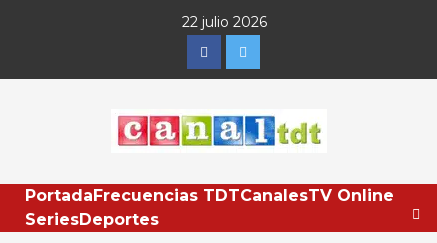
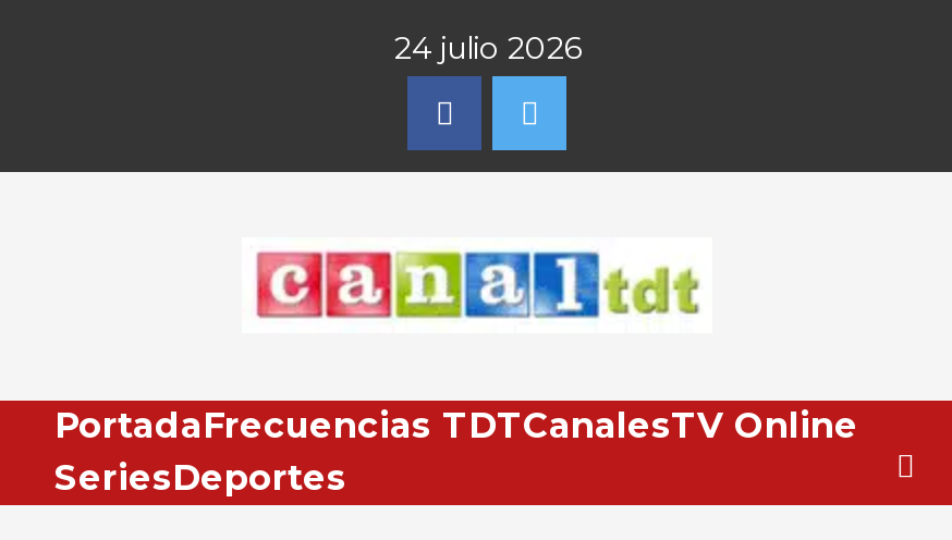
[181,13,266,31] 22 julio 2026 -> [394,28,582,67] 24 julio 2026

